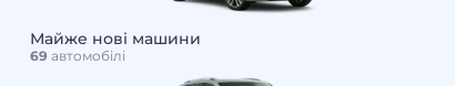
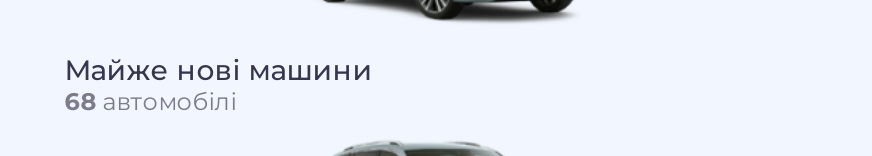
[30,47,125,64] 69 автомобілі -> [64,86,236,116] 68 автомобілі

